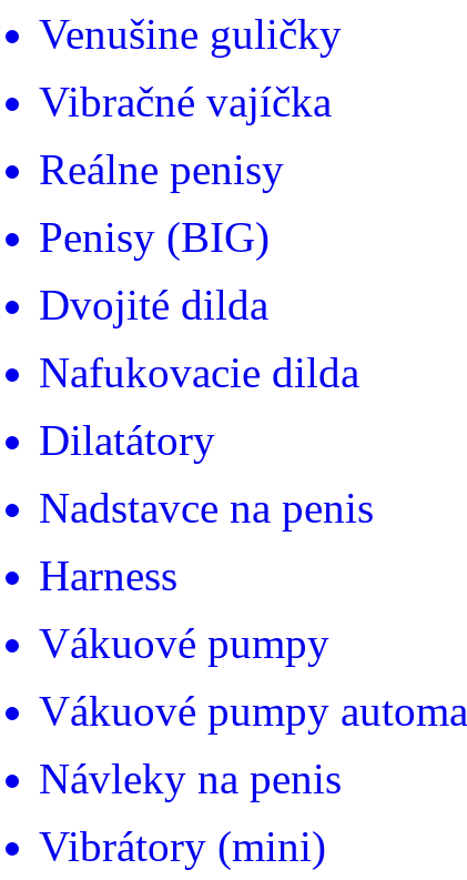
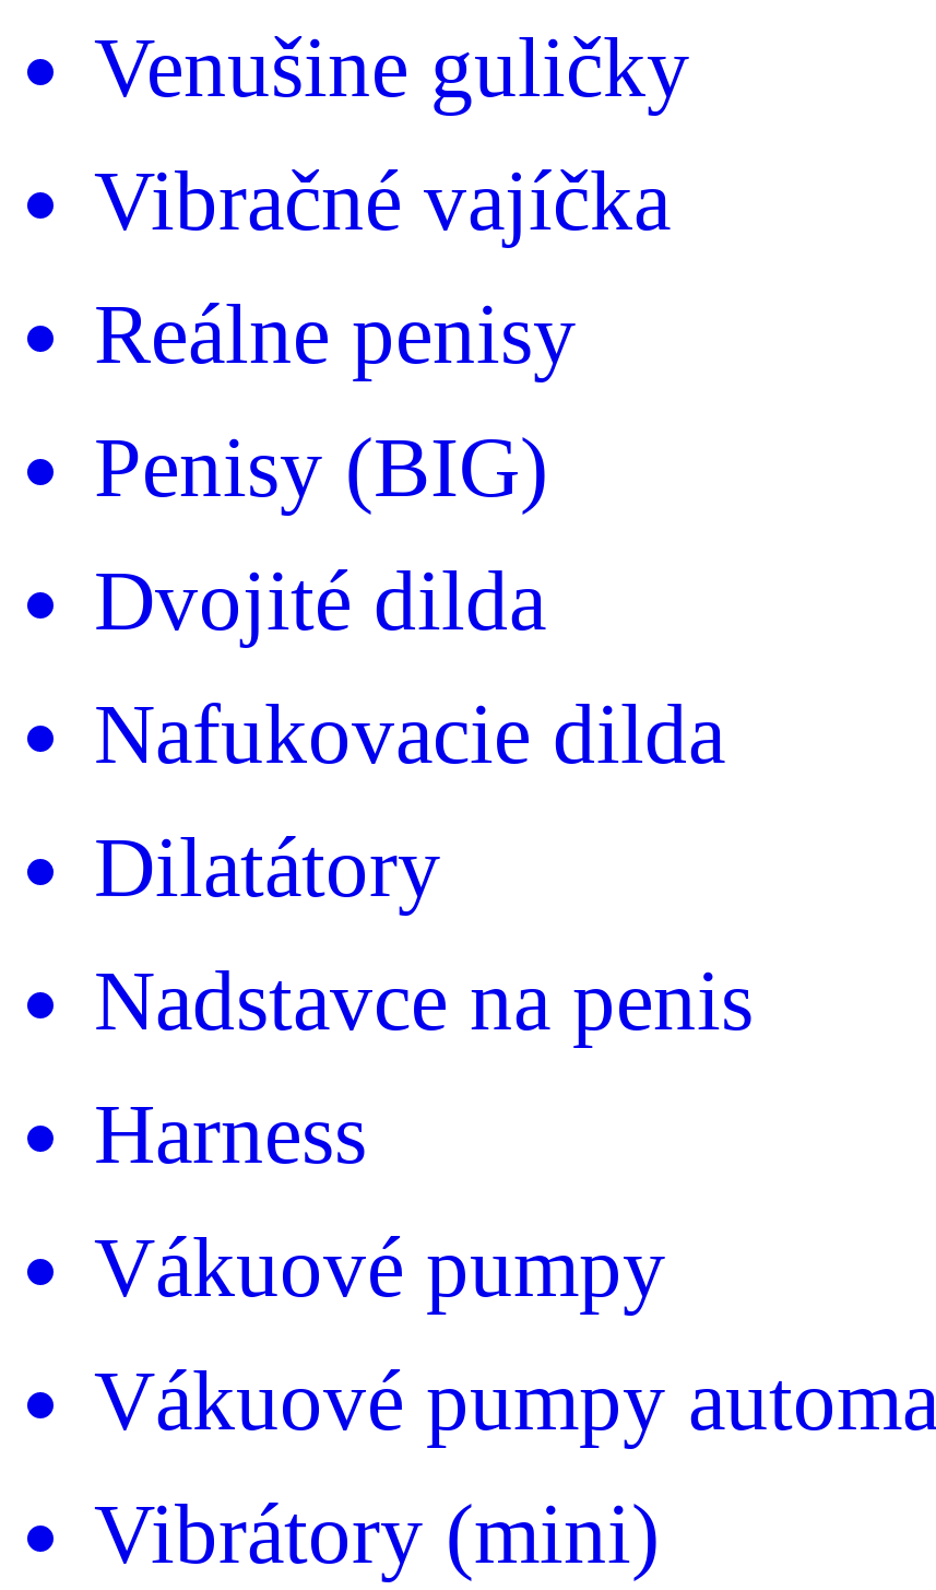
[39,755,342,802] Návleky na penis -> none

